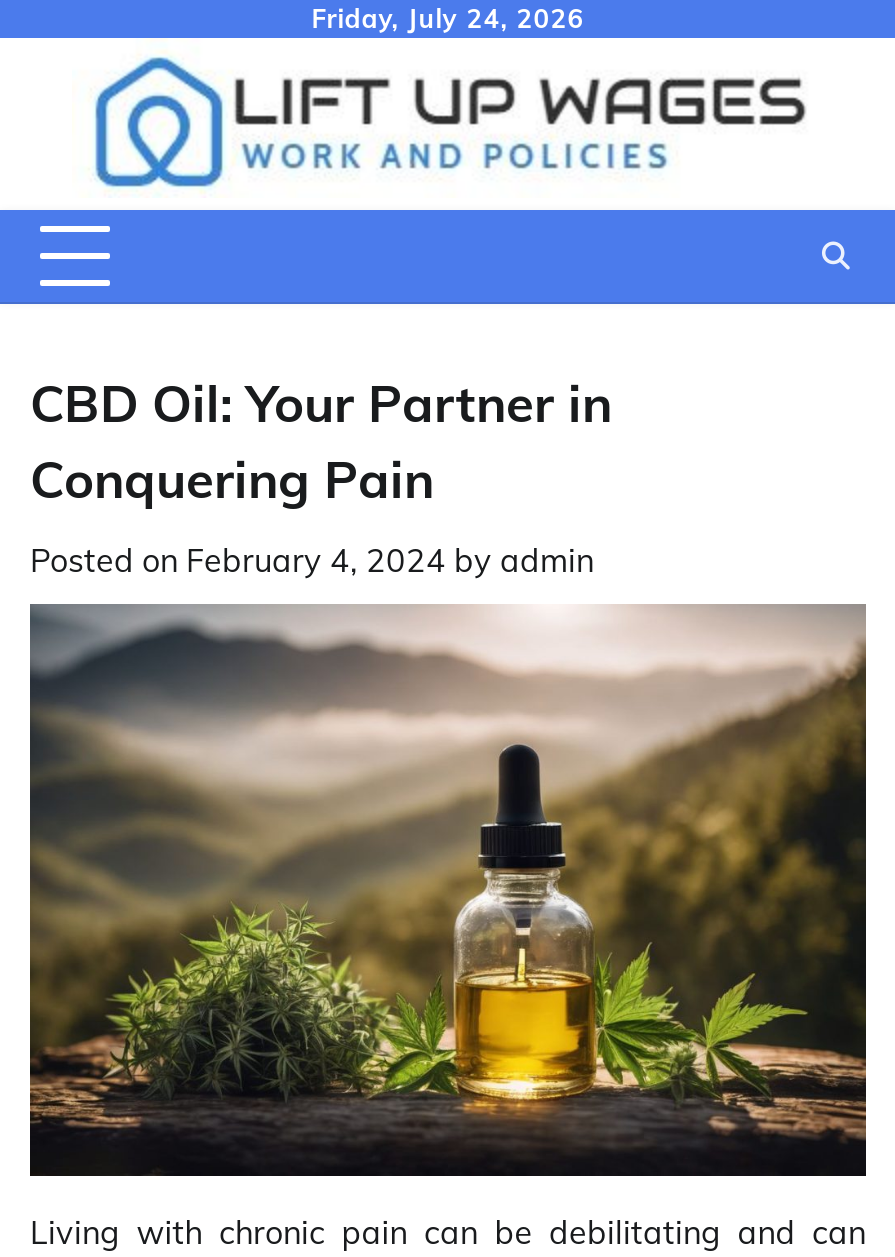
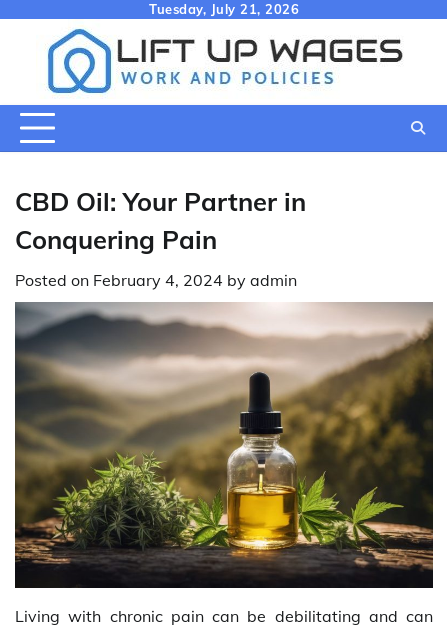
[312,2,584,34] Friday, July 24, 2026 -> [149,1,299,17] Tuesday, July 21, 2026

